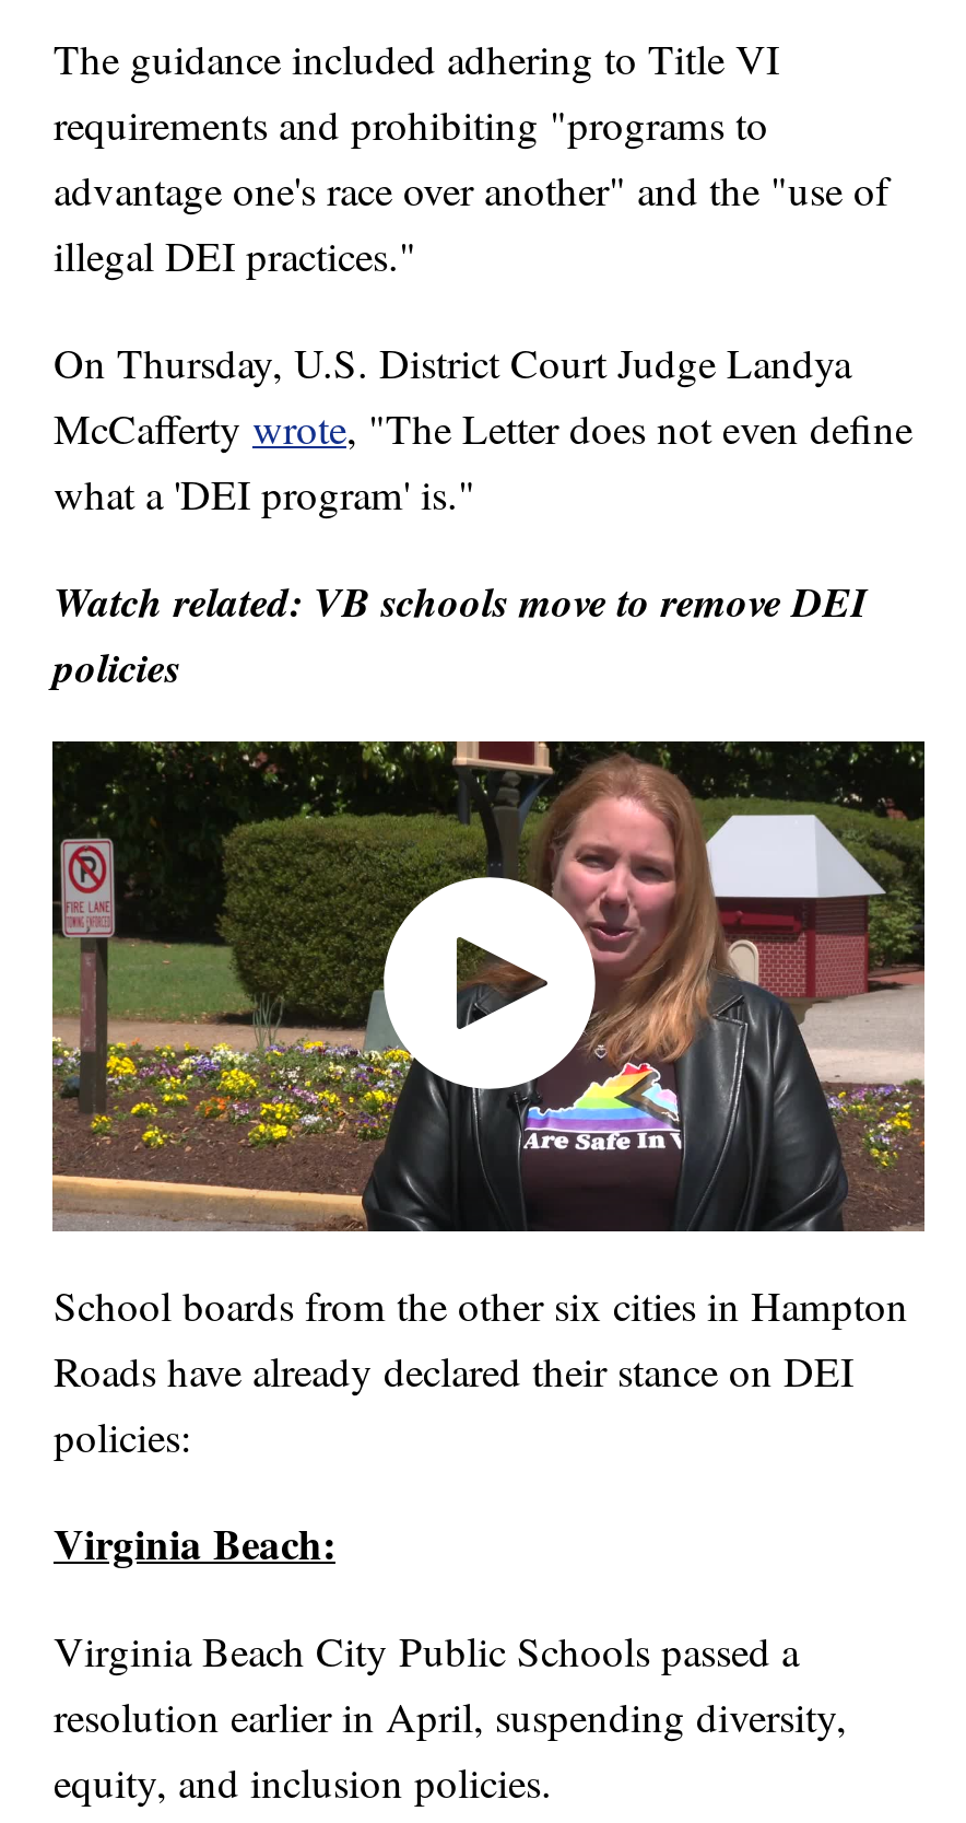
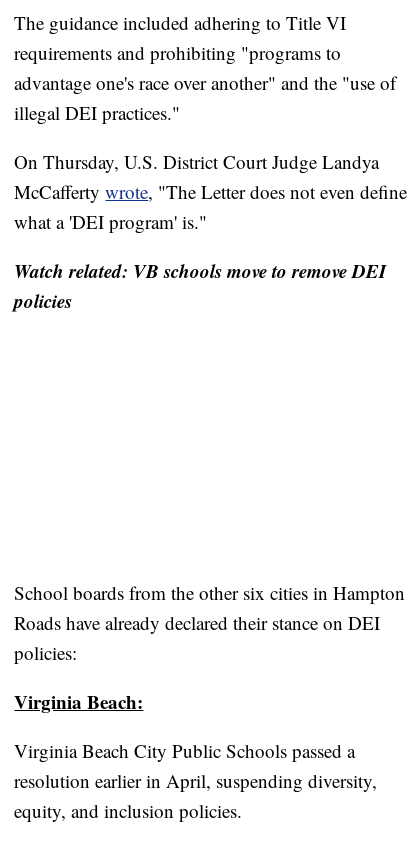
[50,739,927,1234] [image] -> none

